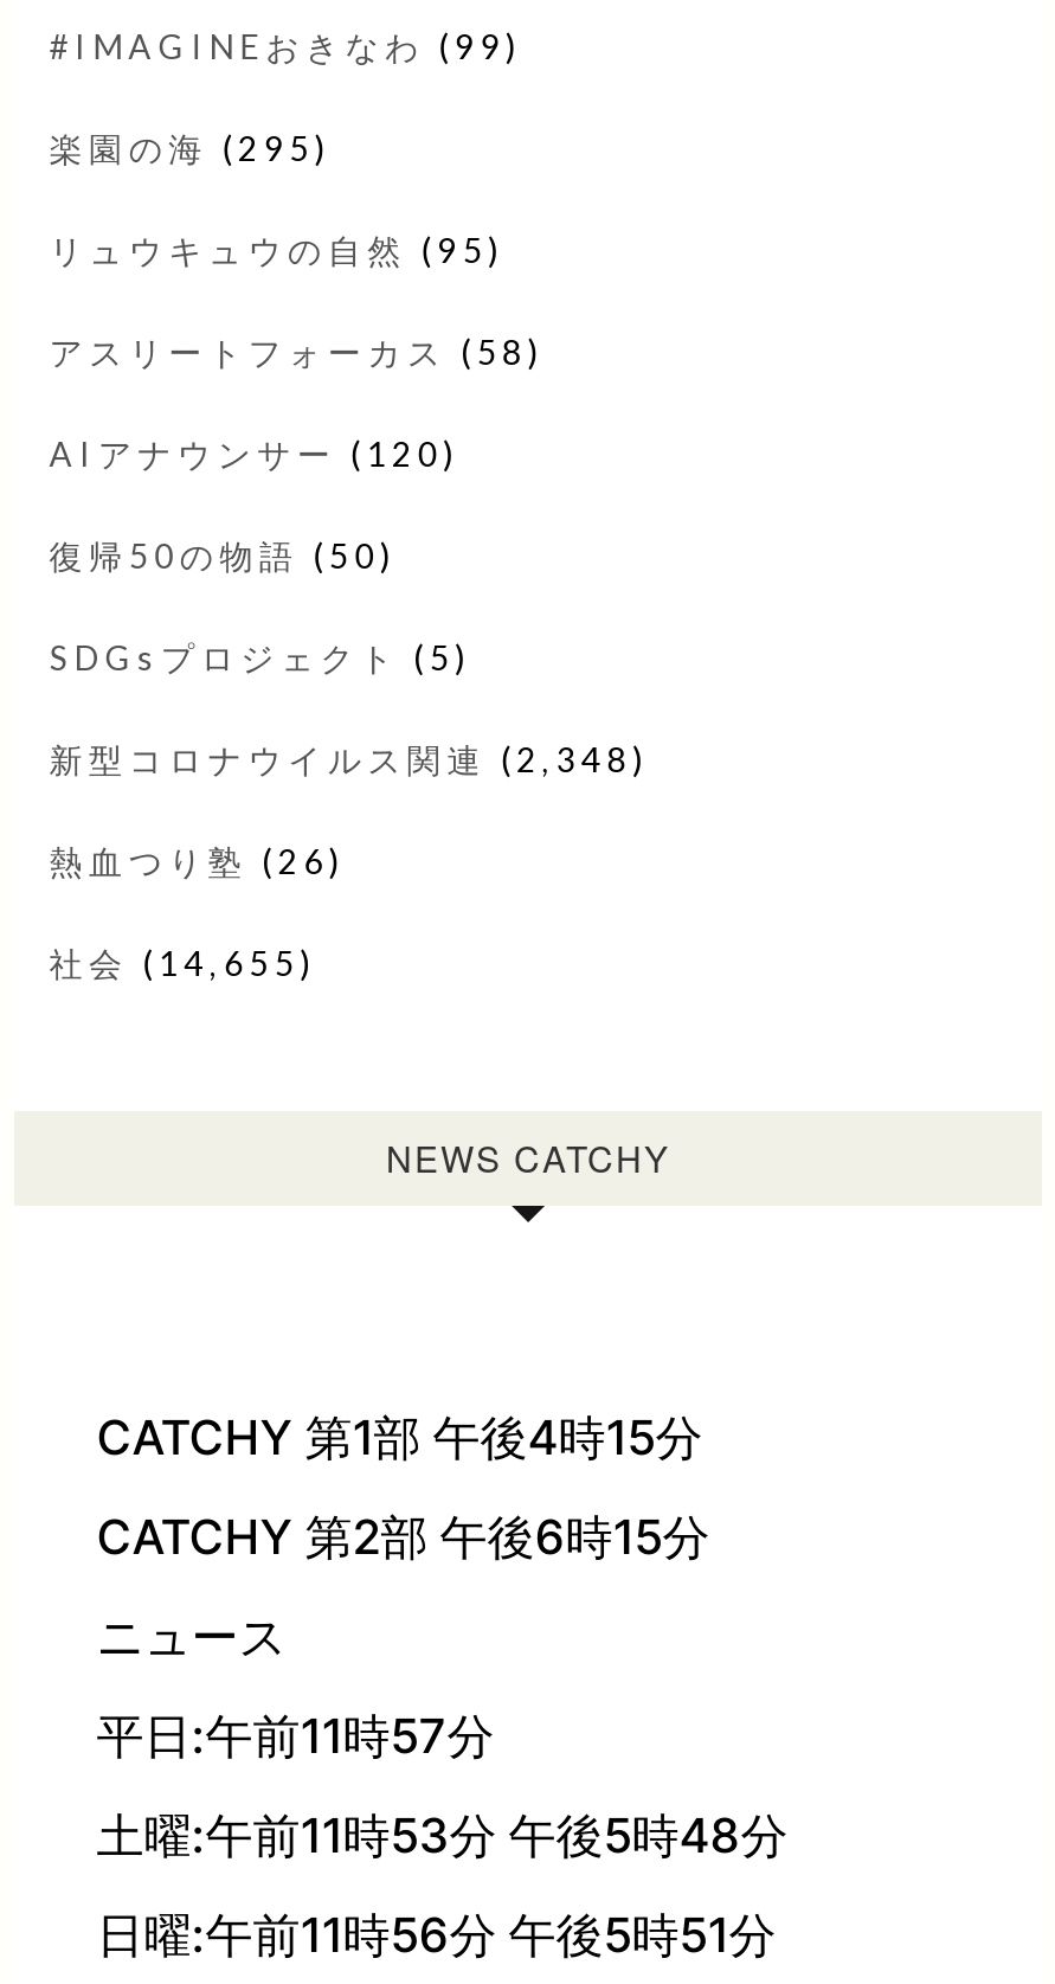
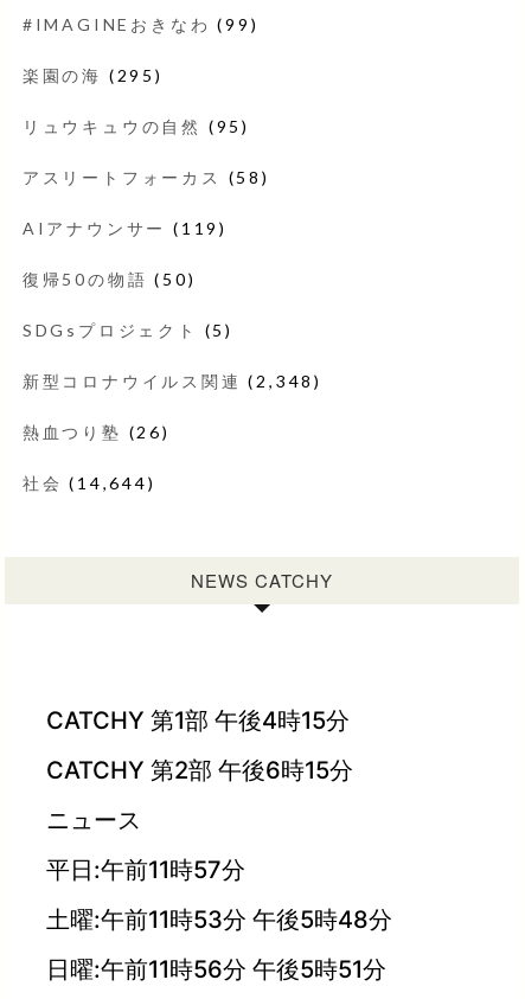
[49,434,459,474] AIアナウンサー(120) -> [22,218,227,238] AIアナウンサー(119)
[49,943,316,983] 社会(14,655) -> [22,473,156,493] 社会(14,644)

